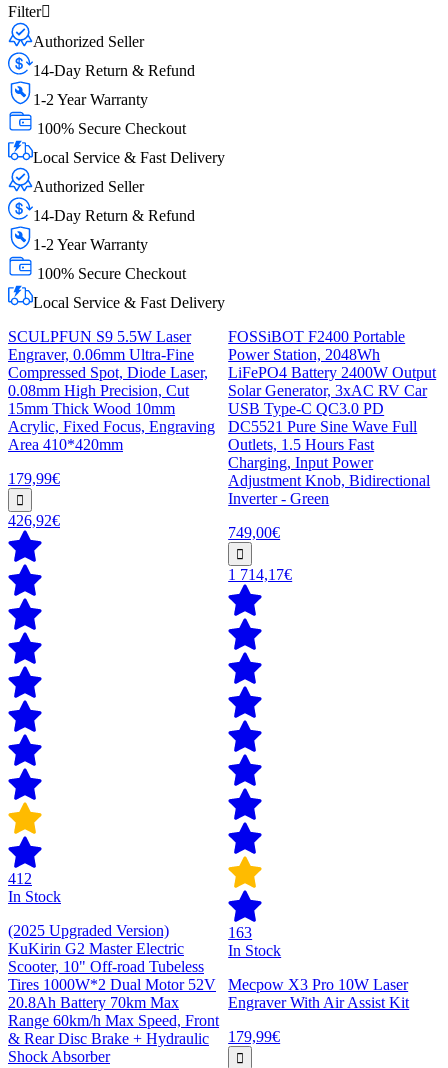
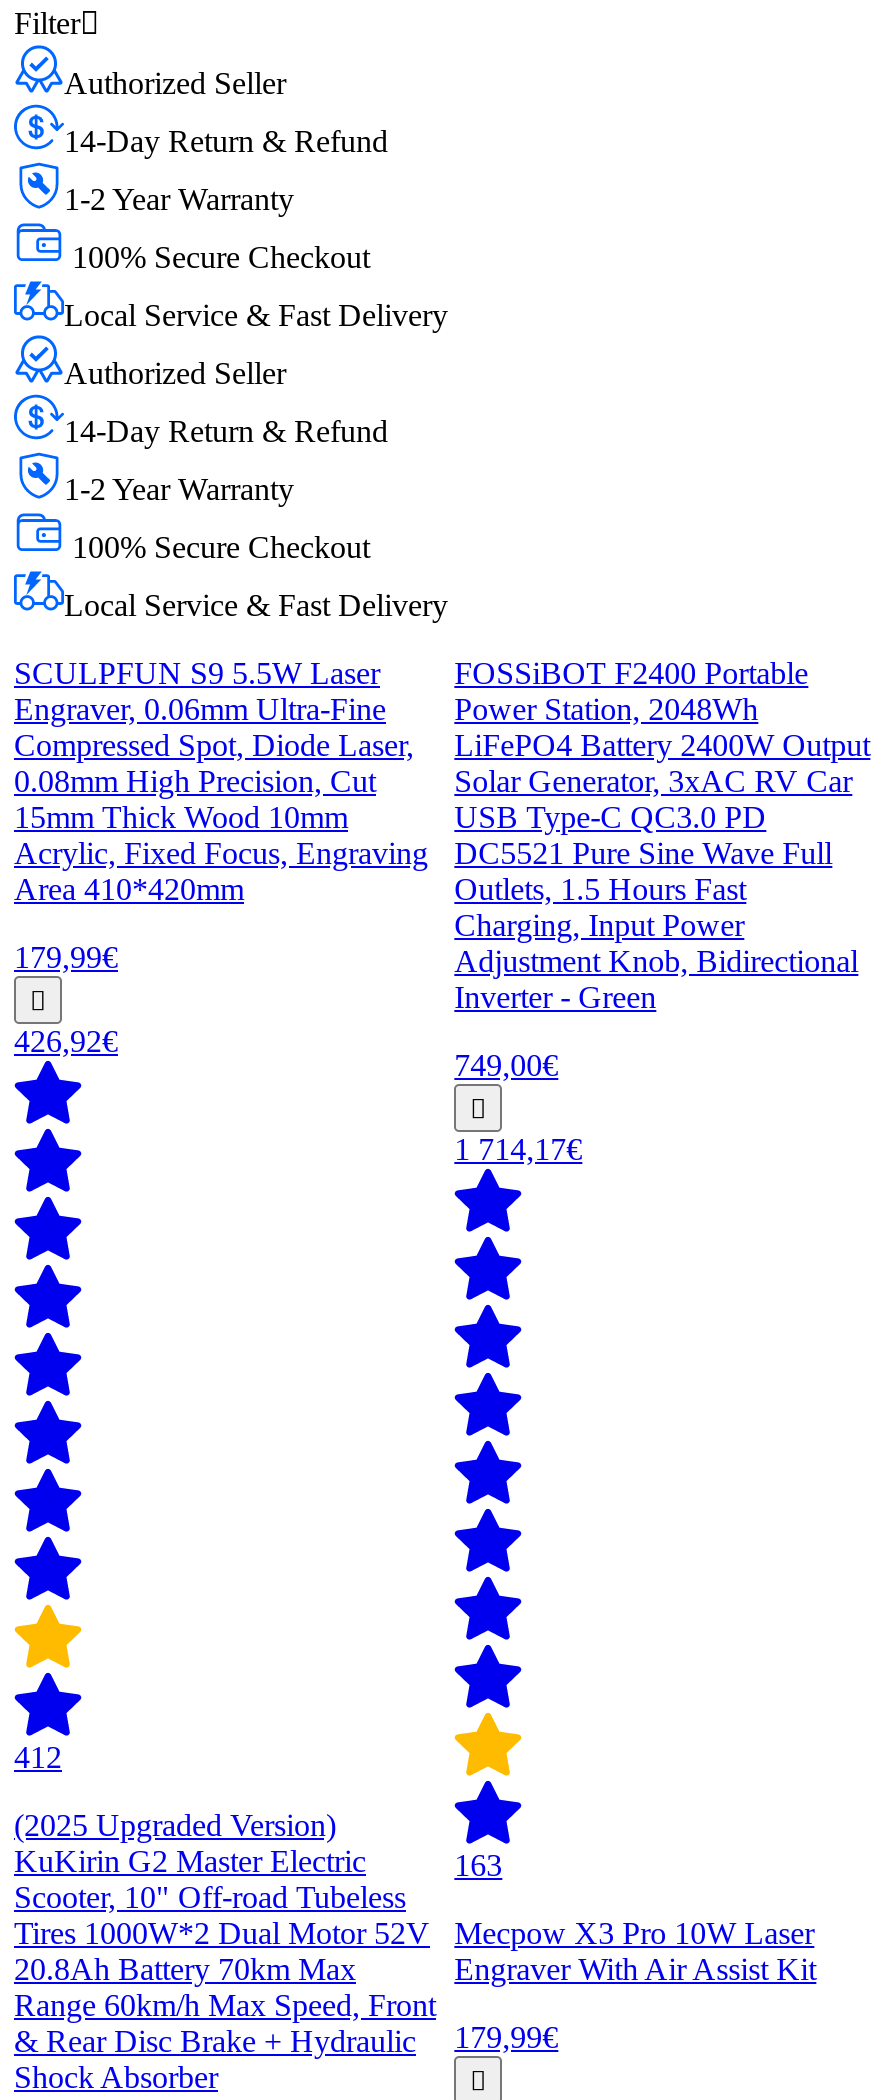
[8,888,61,905] In Stock -> none
[228,942,281,959] In Stock -> none

